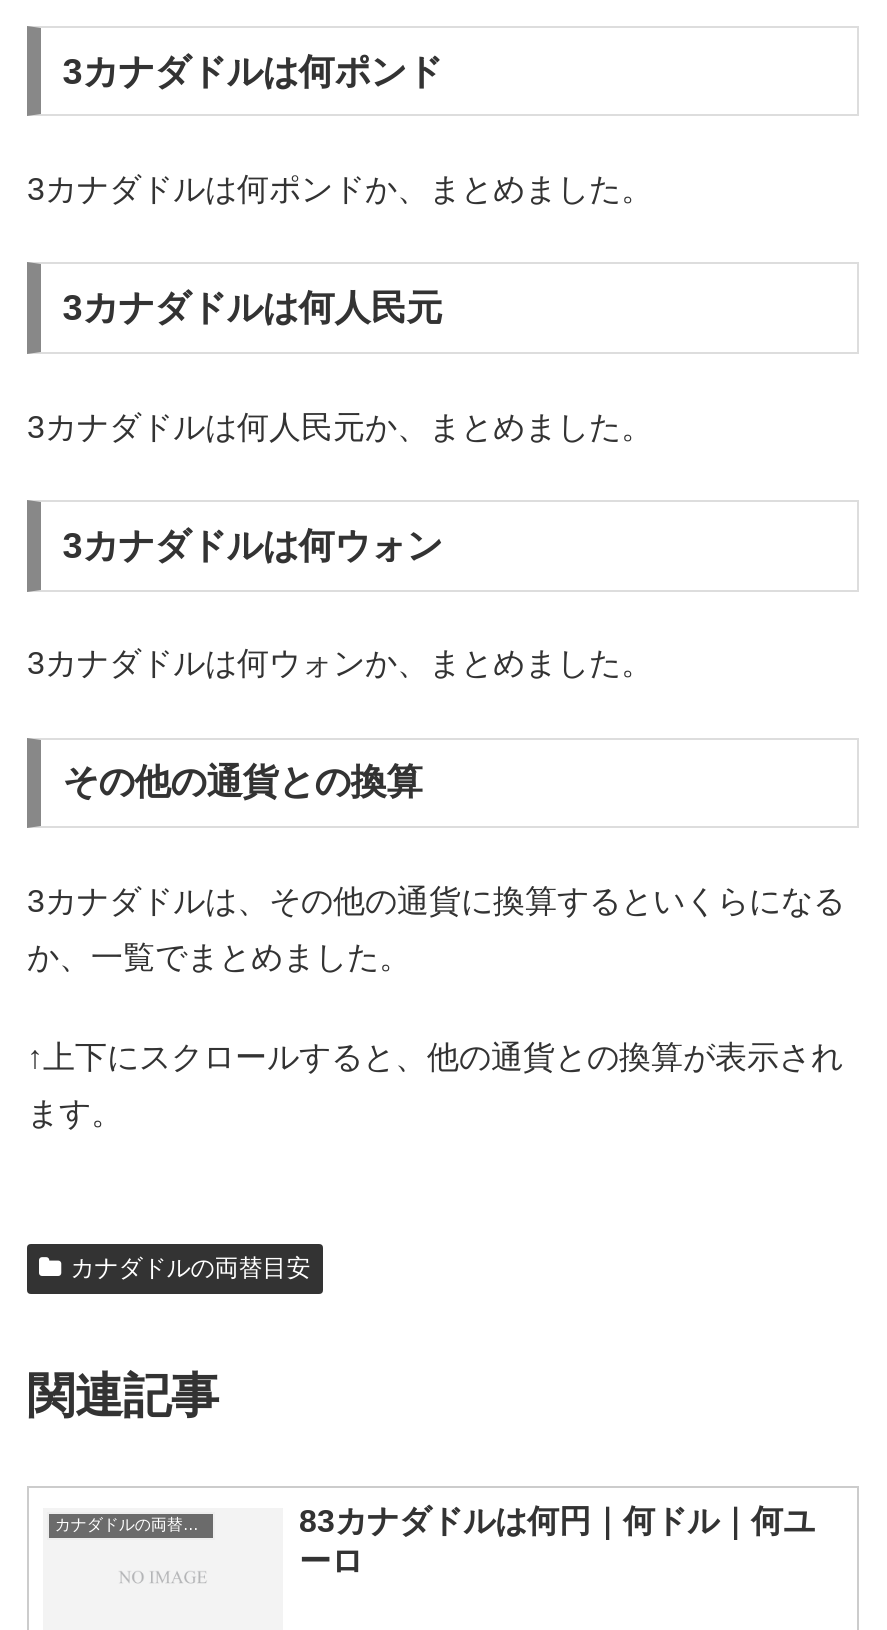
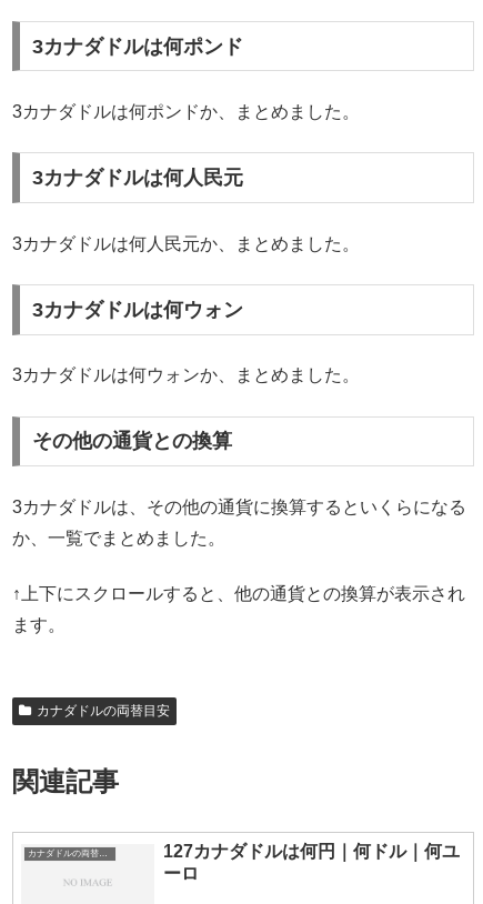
[299,1504,815,1538] 83カナダドルは何円｜何ドル｜何ユ -> [163,842,460,861] 127カナダドルは何円｜何ドル｜何ユ

